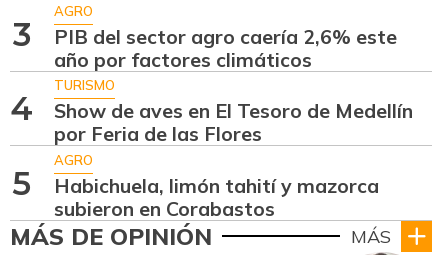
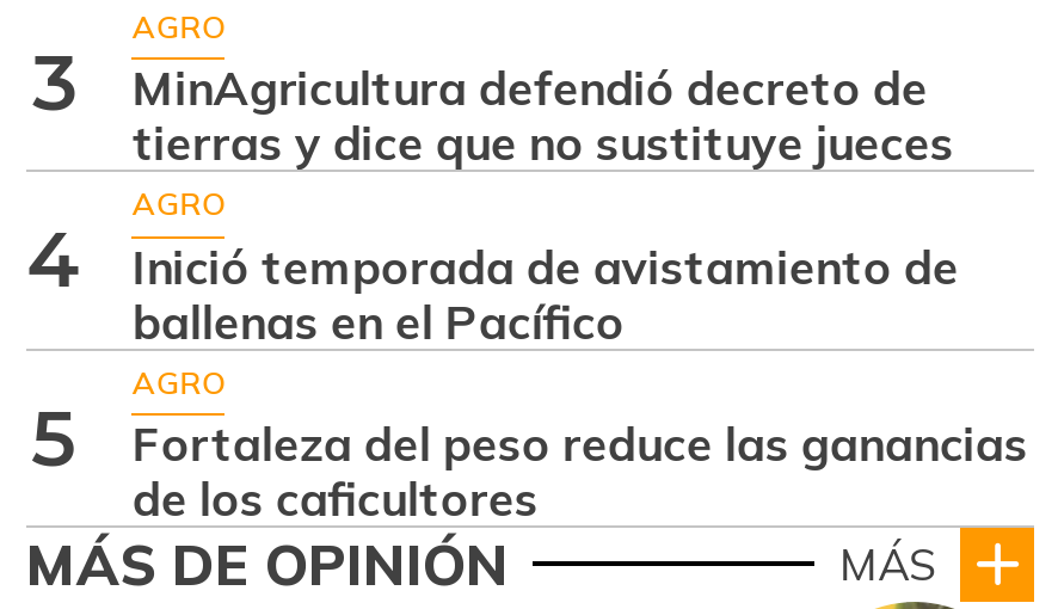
[54,24,397,72] PIB del sector agro caería 2,6% este | año por factores climáticos -> [132,57,953,172] MinAgricultura defendió decreto de | tierras y dice que no sustituye jueces
[54,77,413,146] TURISMO | Show de aves en El Tesoro de Medellín | por Feria de las Flores -> [132,184,958,350] AGRO | Inició temporada de avistamiento de | ballenas en el Pacífico
[54,173,379,221] Habichuela, limón tahití y mazorca | subieron en Corabastos -> [132,413,1027,527] Fortaleza del peso reduce las ganancias | de los caficultores

